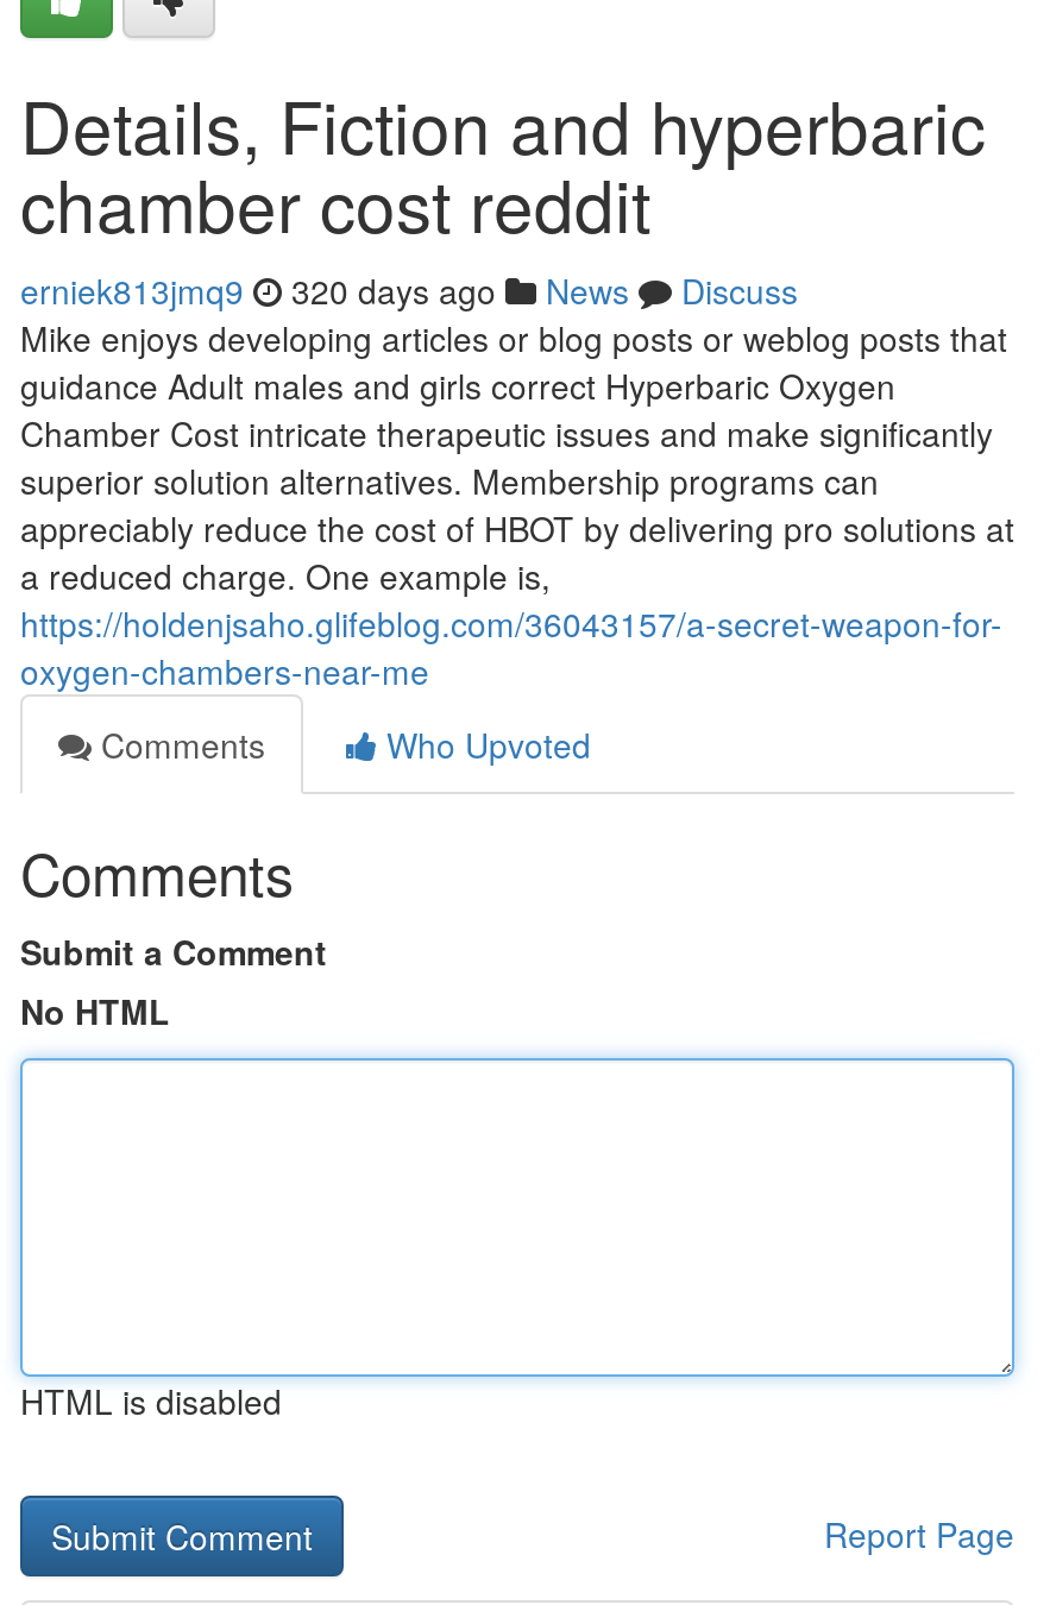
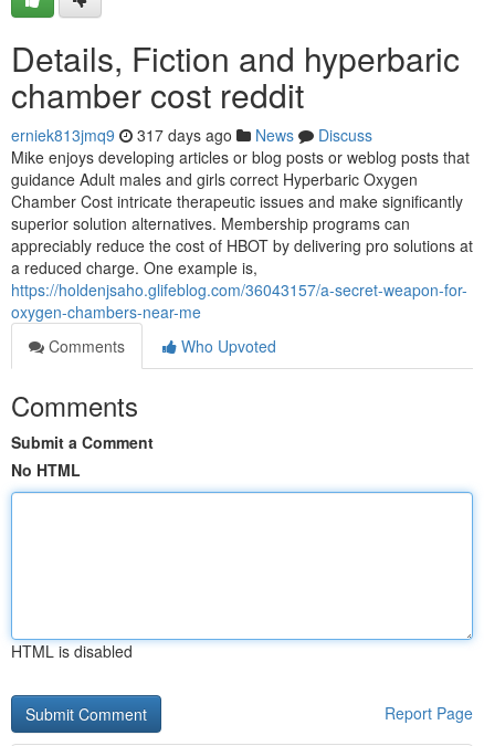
[20,266,798,314] erniek813jmq9 320 days ago News Discuss -> [11,124,372,146] erniek813jmq9 317 days ago News Discuss

